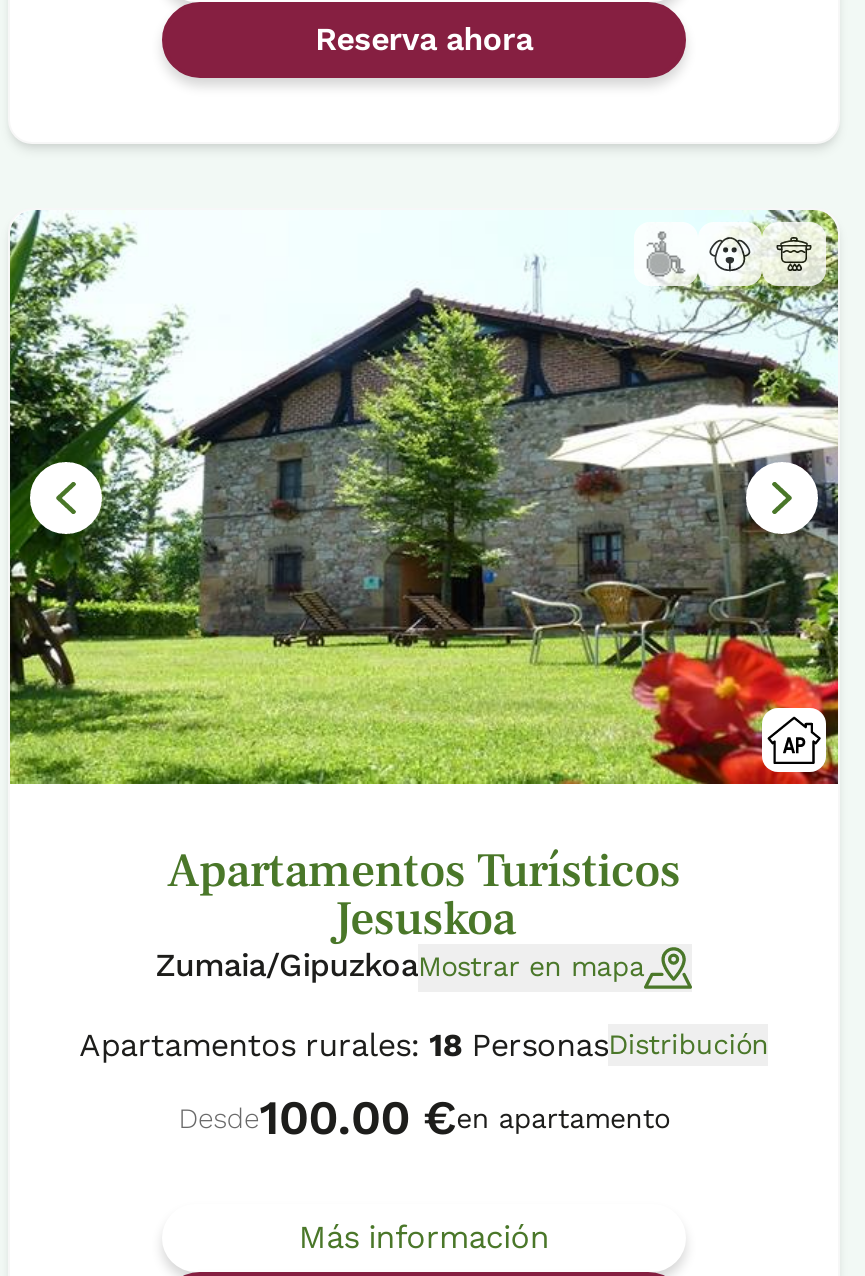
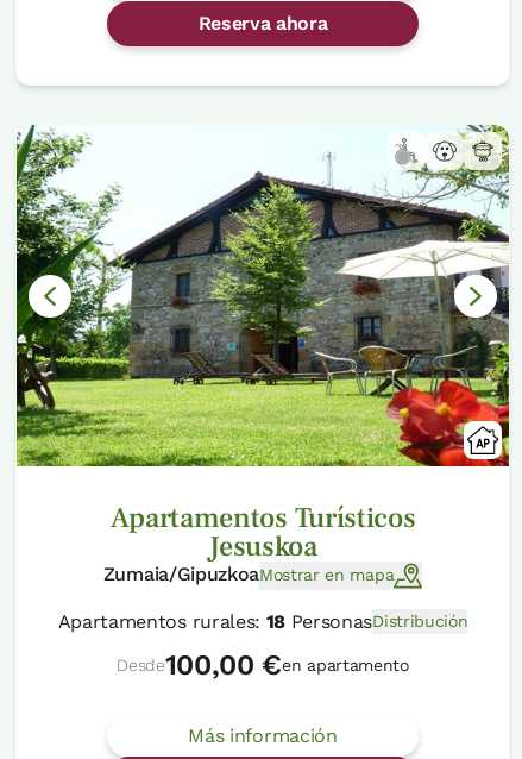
[179,1090,669,1146] Desde100.00 €en apartamento -> [117,648,409,682] Desde100,00 €en apartamento

